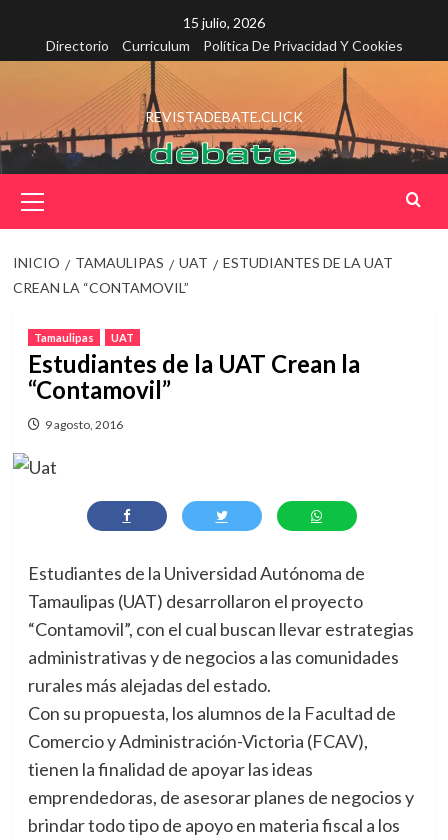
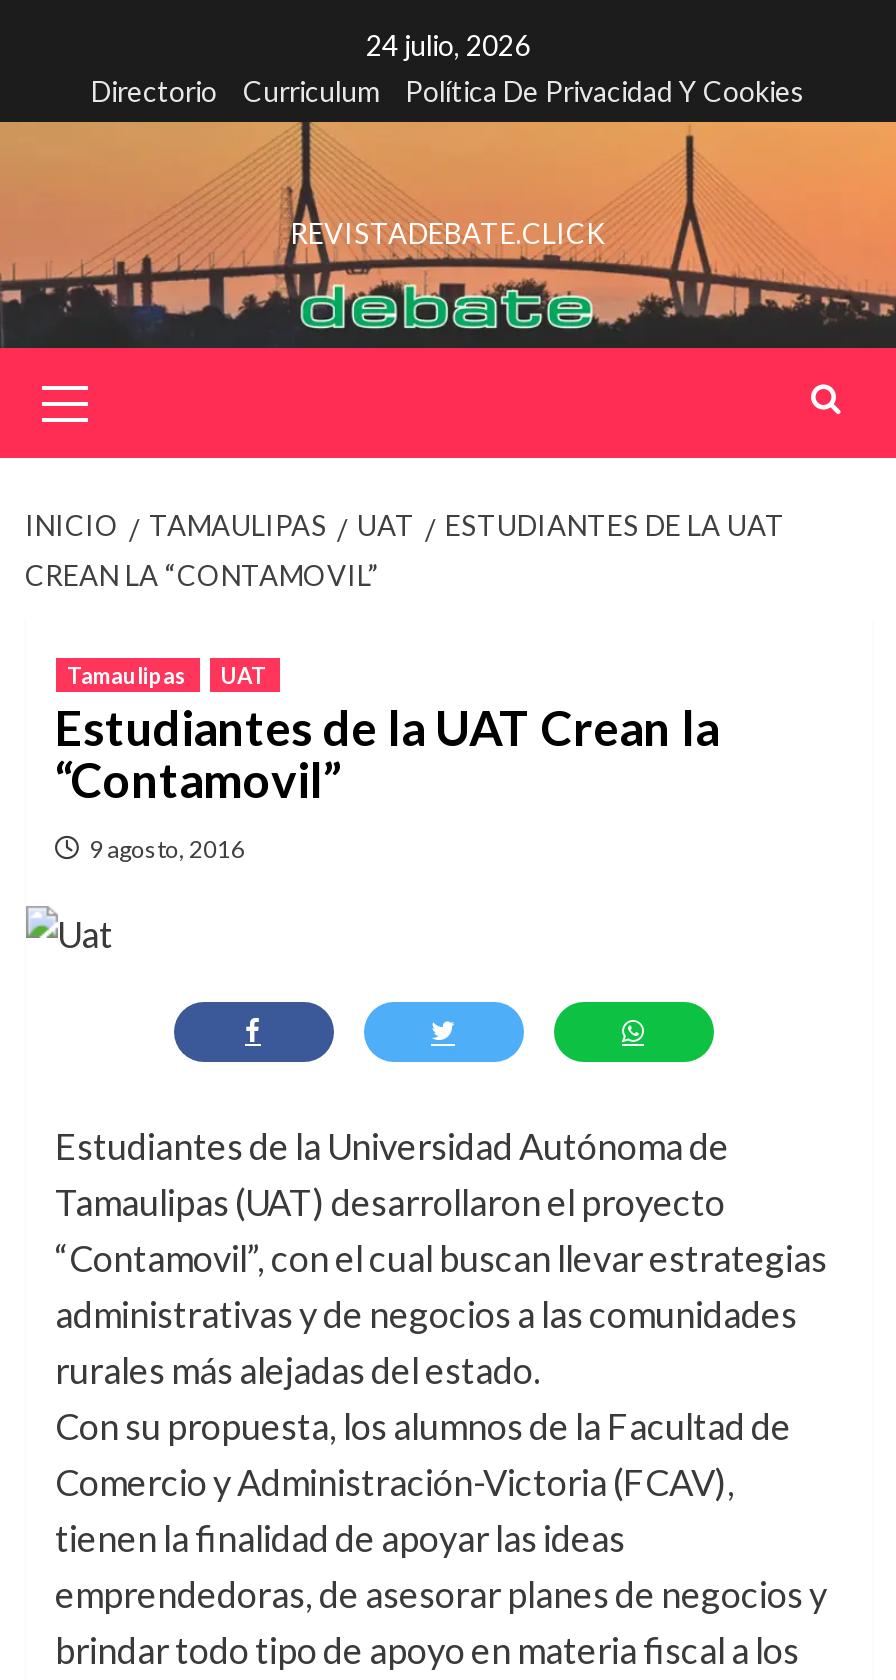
[183,14,265,31] 15 julio, 2026 -> [366,28,530,62] 24 julio, 2026

